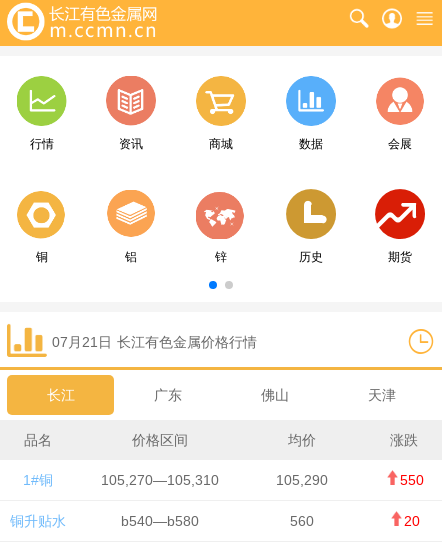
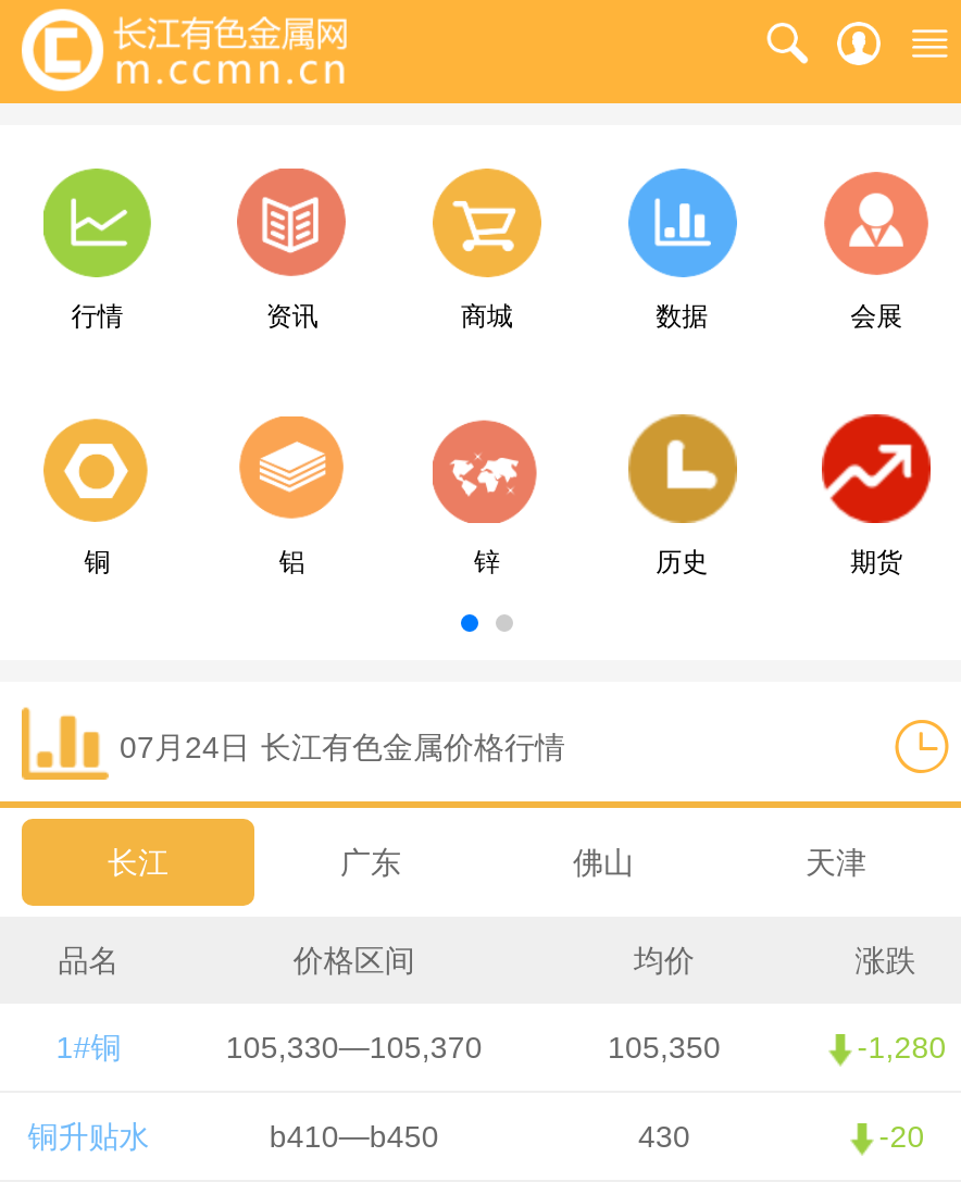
[52,334,257,350] 07月21日 长江有色金属价格行情 -> [120,730,565,764] 07月24日 长江有色金属价格行情
[101,472,219,488] 105,270—105,310 -> [226,1030,482,1065] 105,330—105,370
[276,472,328,488] 105,290 -> [608,1030,721,1065] 105,350
[400,472,424,488] 550 -> [857,1030,946,1065] -1,280
[121,513,420,529] b540—b580 | 560 | 20 -> [269,1119,925,1154] b410—b450 | 430 | -20

